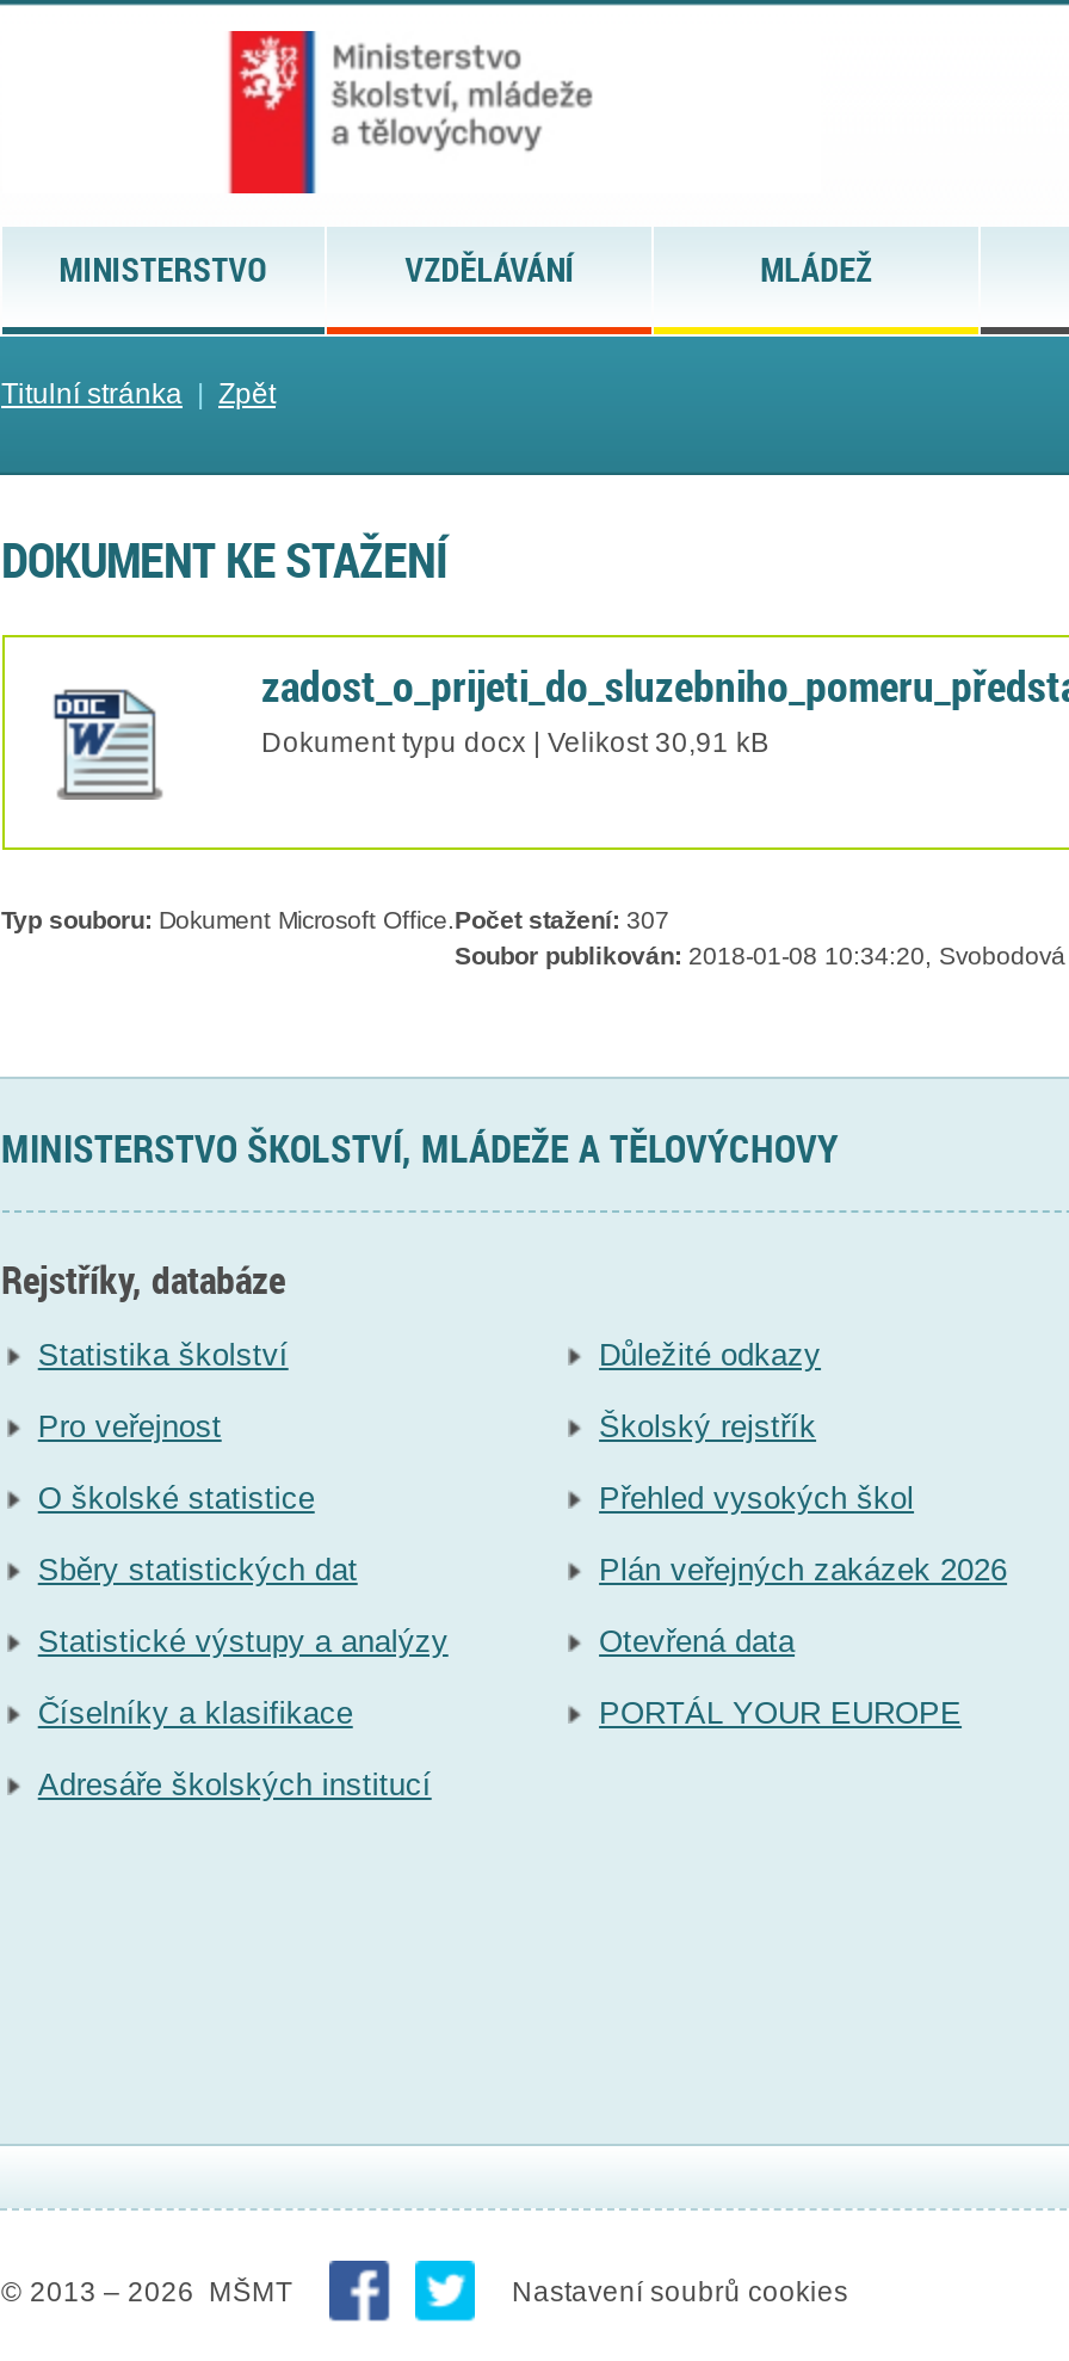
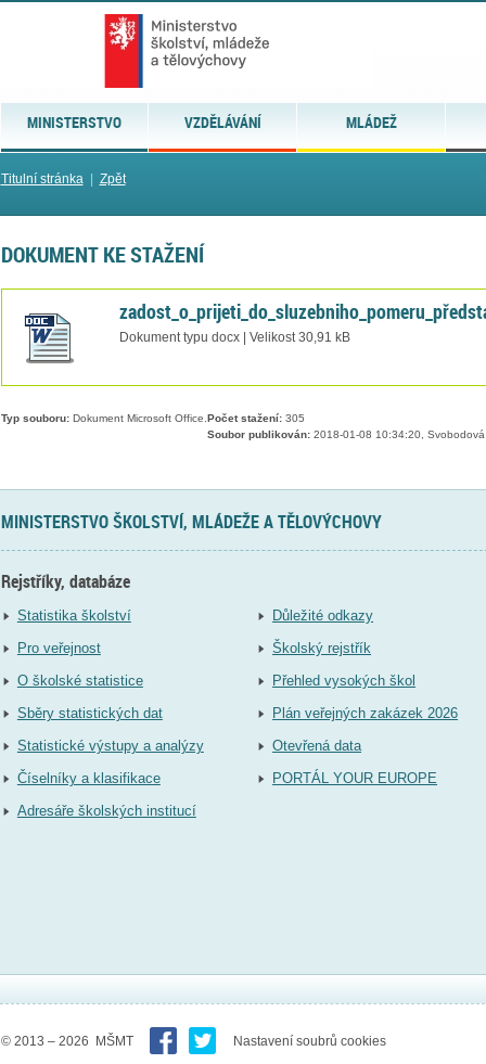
[1,908,669,935] Typ souboru: Dokument Microsoft Office.Počet stažení: 307 -> [1,413,304,425] Typ souboru: Dokument Microsoft Office.Počet stažení: 305

